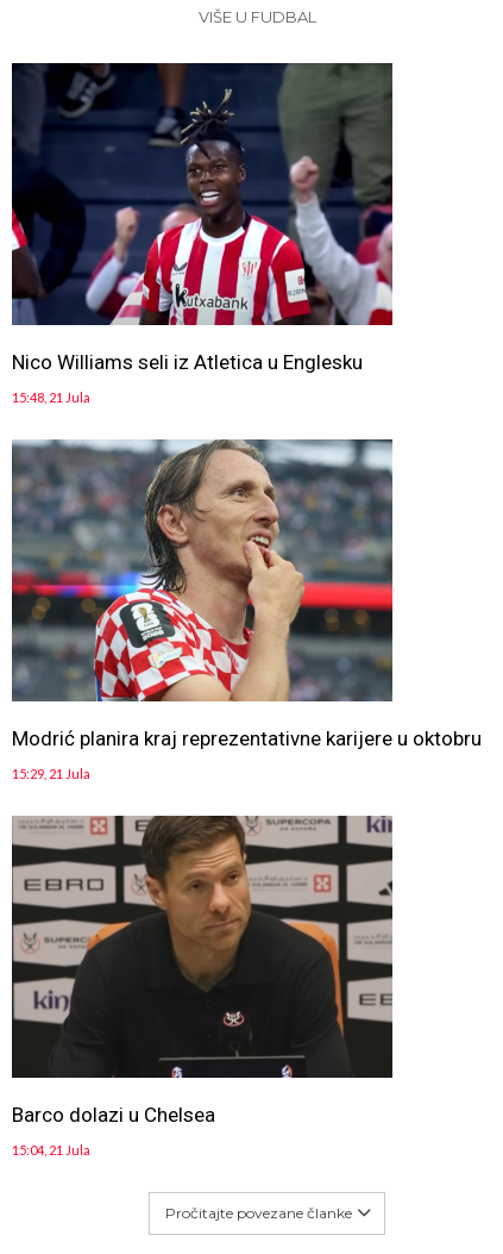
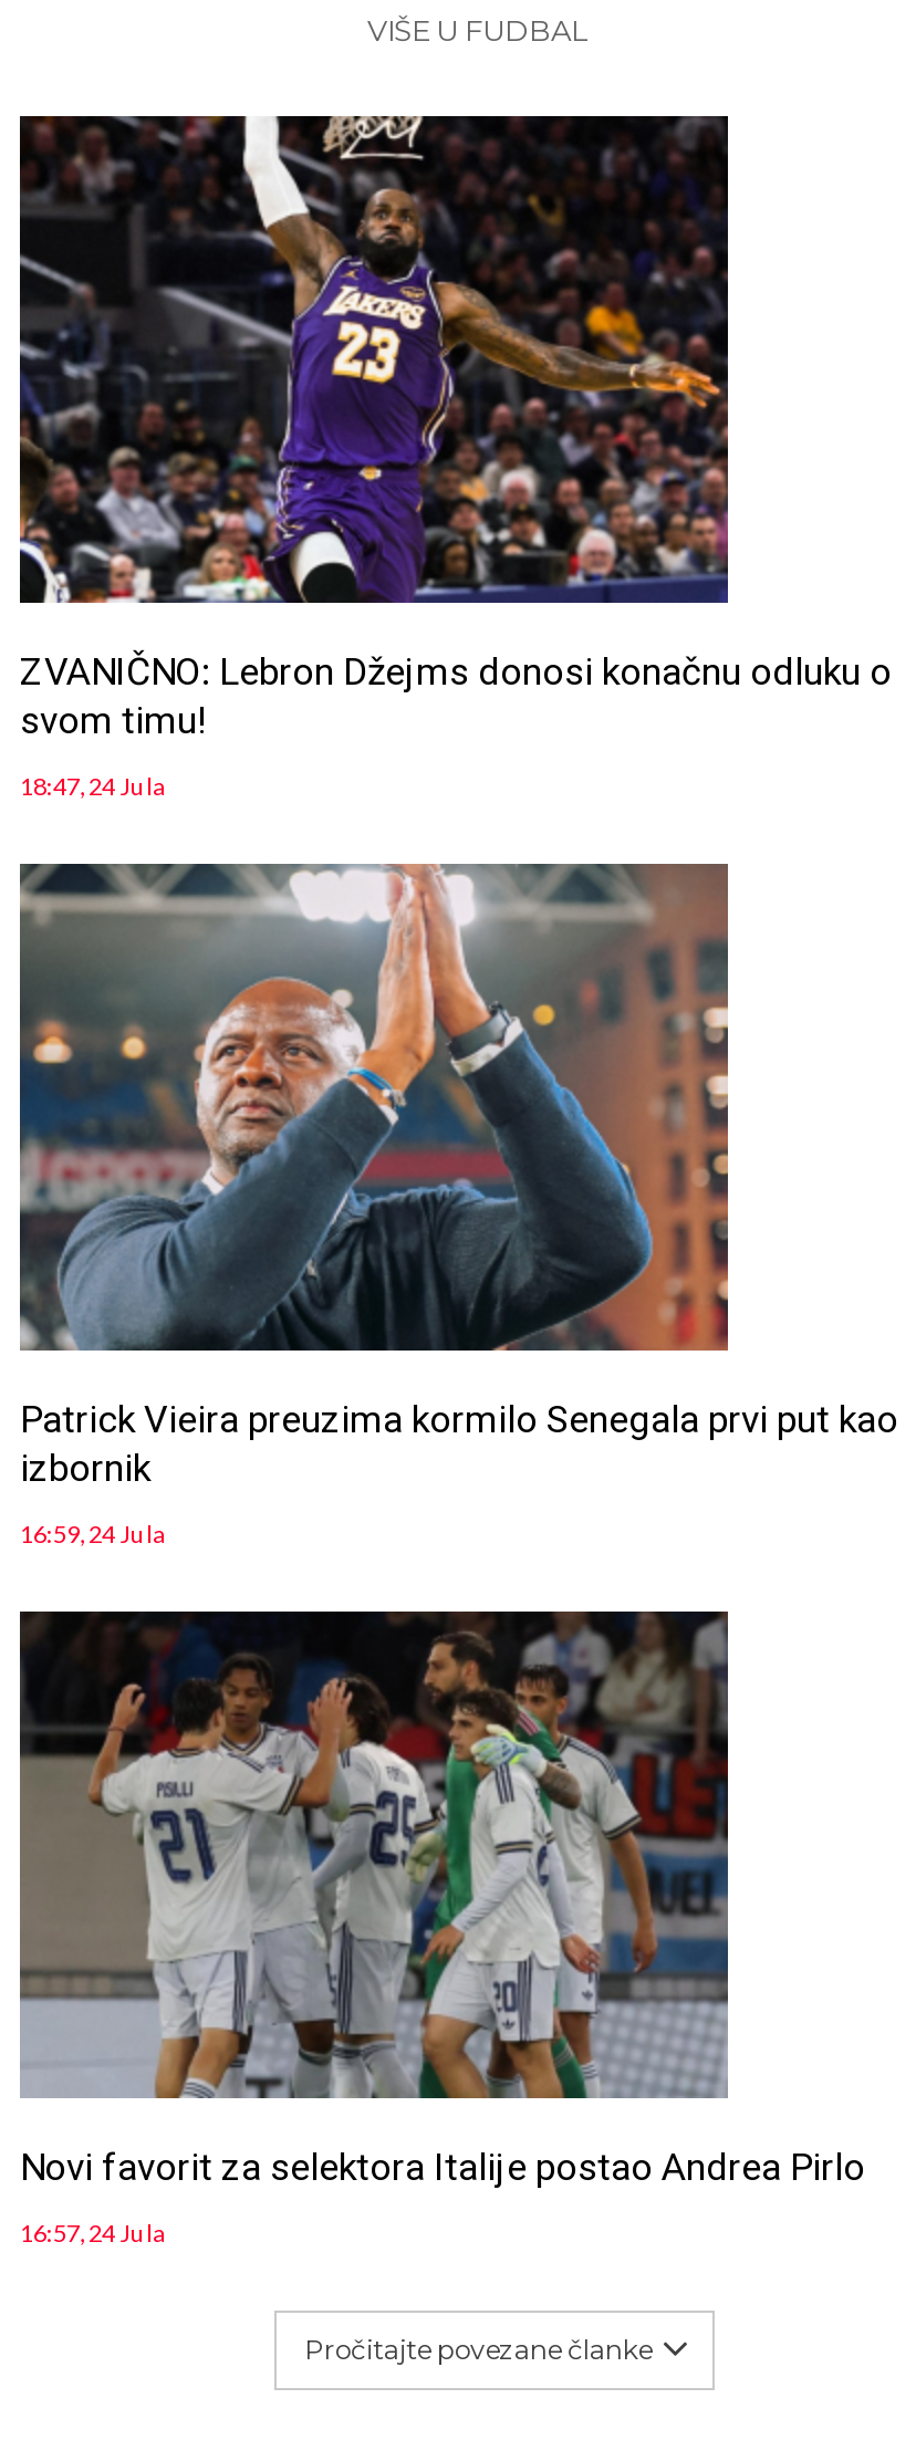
[11,62,392,289] [image] -> [18,114,730,605] [image]
[12,350,363,374] Nico Williams seli iz Atletica u Englesku -> [20,649,892,742] ZVANIČNO: Lebron Džejms donosi konačnu odluku o | svom timu!
[12,389,90,405] 15:48, 21 Jula -> [20,771,166,800] 18:47, 24 Jula
[11,438,482,750] [image] | Modrić planira kraj reprezentativne karijere u oktobru -> [20,862,898,1490] [image] | Patrick Vieira preuzima kormilo Senegala prvi put kao | izbornik
[12,766,90,781] 15:29, 21 Jula -> [20,1519,166,1547] 16:59, 24 Jula
[12,815,392,1127] [image] | Barco dolazi u Chelsea -> [20,1612,865,2189] [image] | Novi favorit za selektora Italije postao Andrea Pirlo
[12,1142,90,1158] 15:04, 21 Jula -> [20,2218,166,2246] 16:57, 24 Jula

